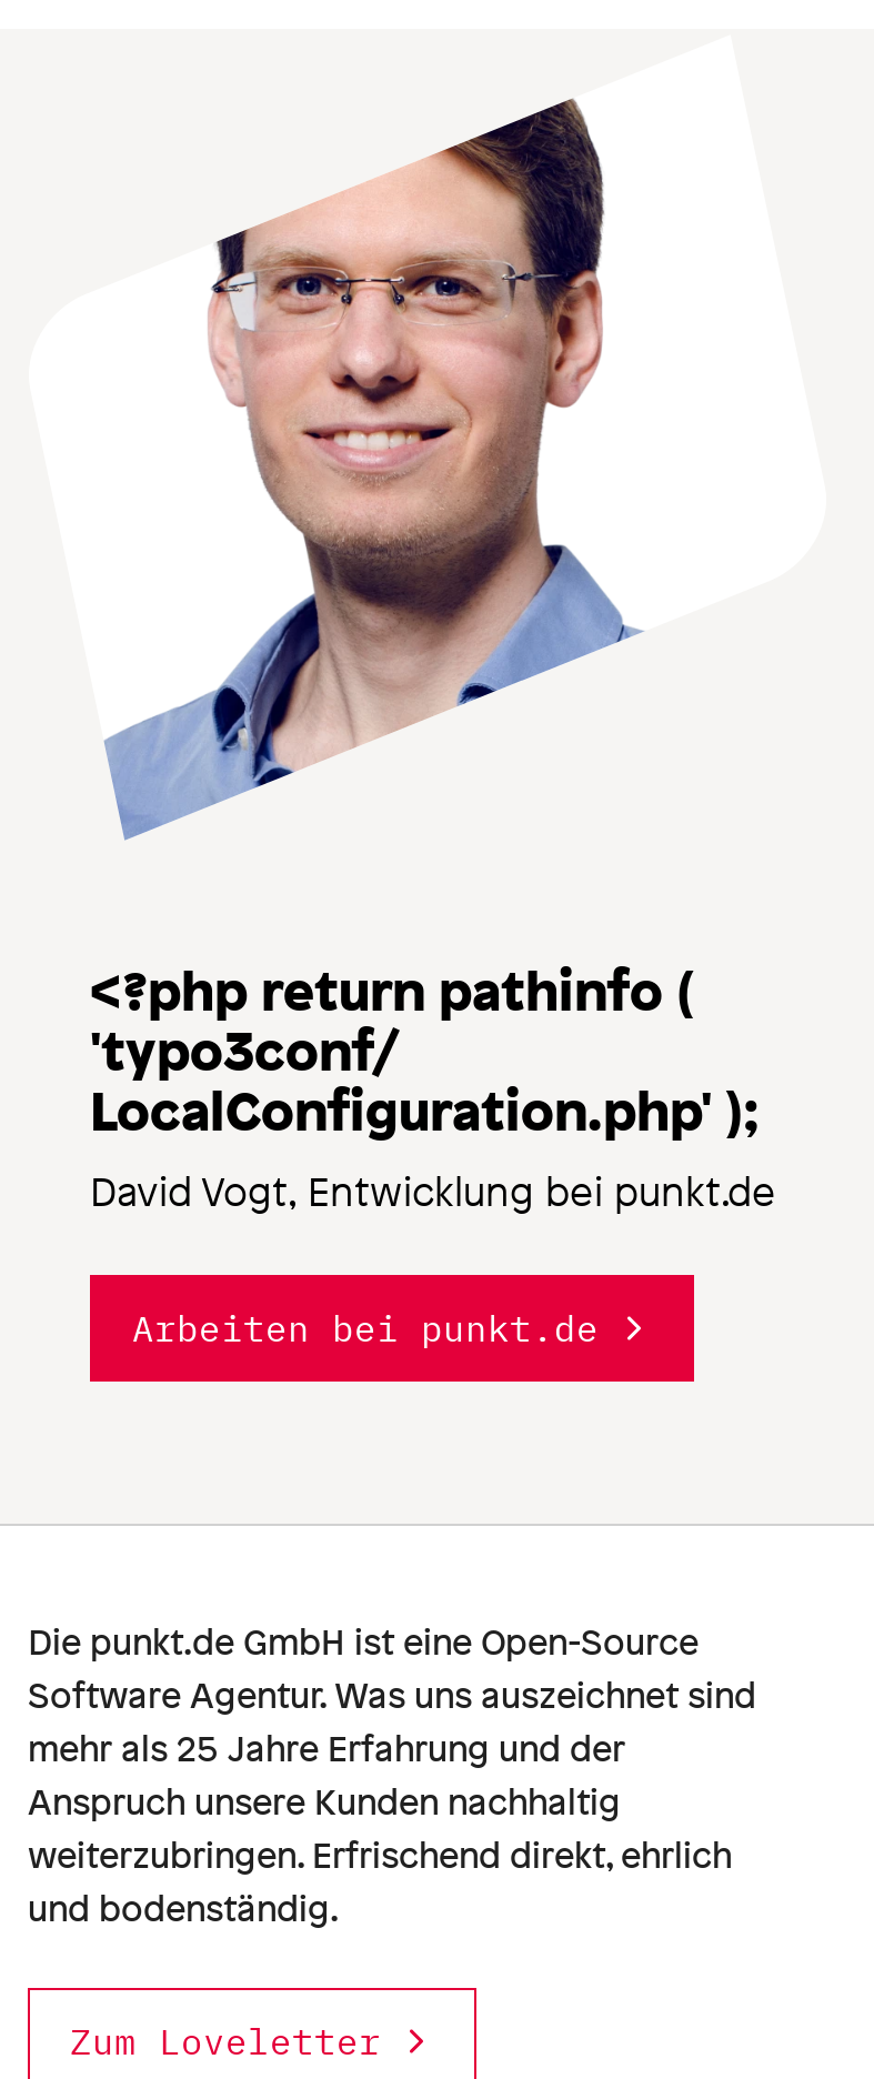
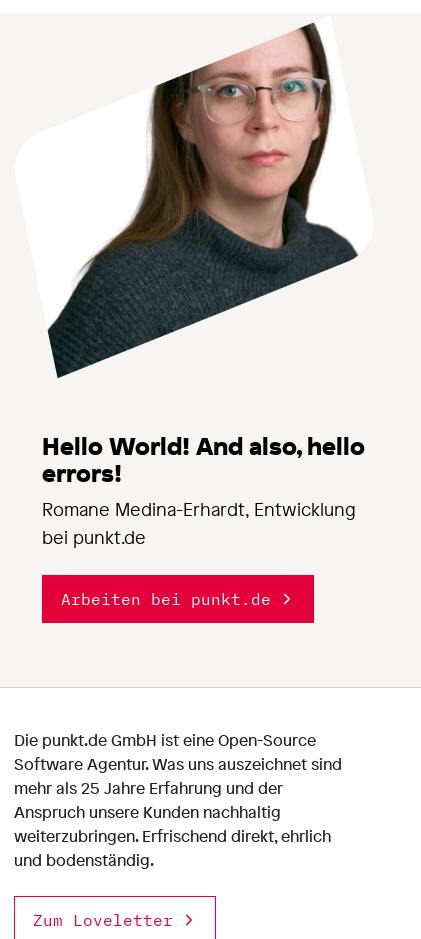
[103,64,790,837] [image] -> [47,29,359,378] [image]
[90,955,776,1217] <?php return pathinfo ( | 'typo3conf/ | LocalConfiguration.php' ); | David Vogt, Entwicklung bei punkt.de -> [42,430,365,549] Hello World! And also, hello | errors! | Romane Medina-Erhardt, Entwicklung | bei punkt.de

